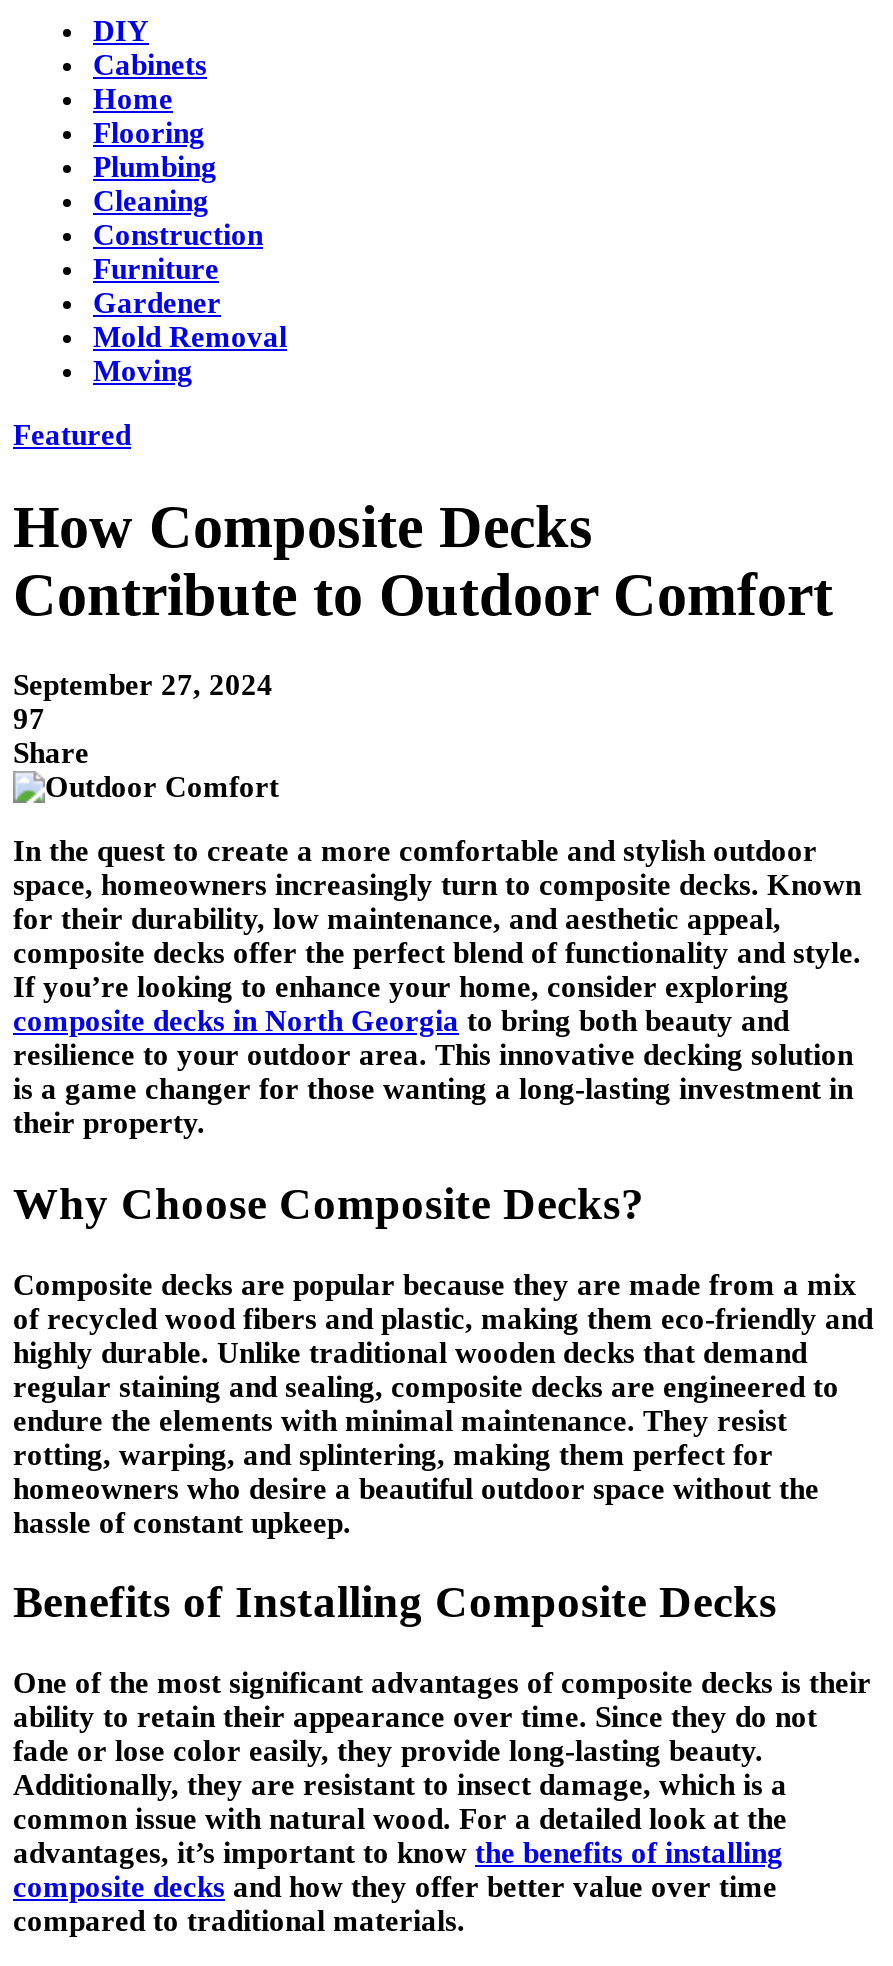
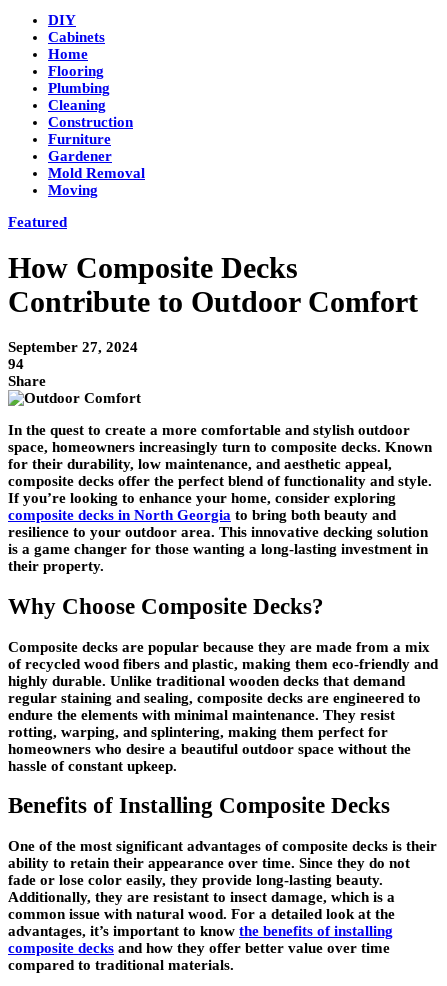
[13,703,45,735] 97 -> [8,356,24,372] 94

